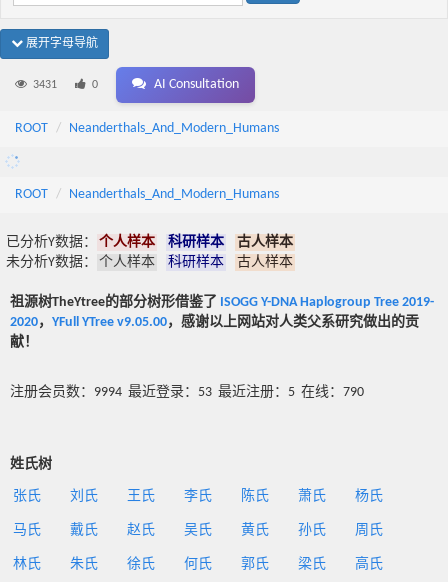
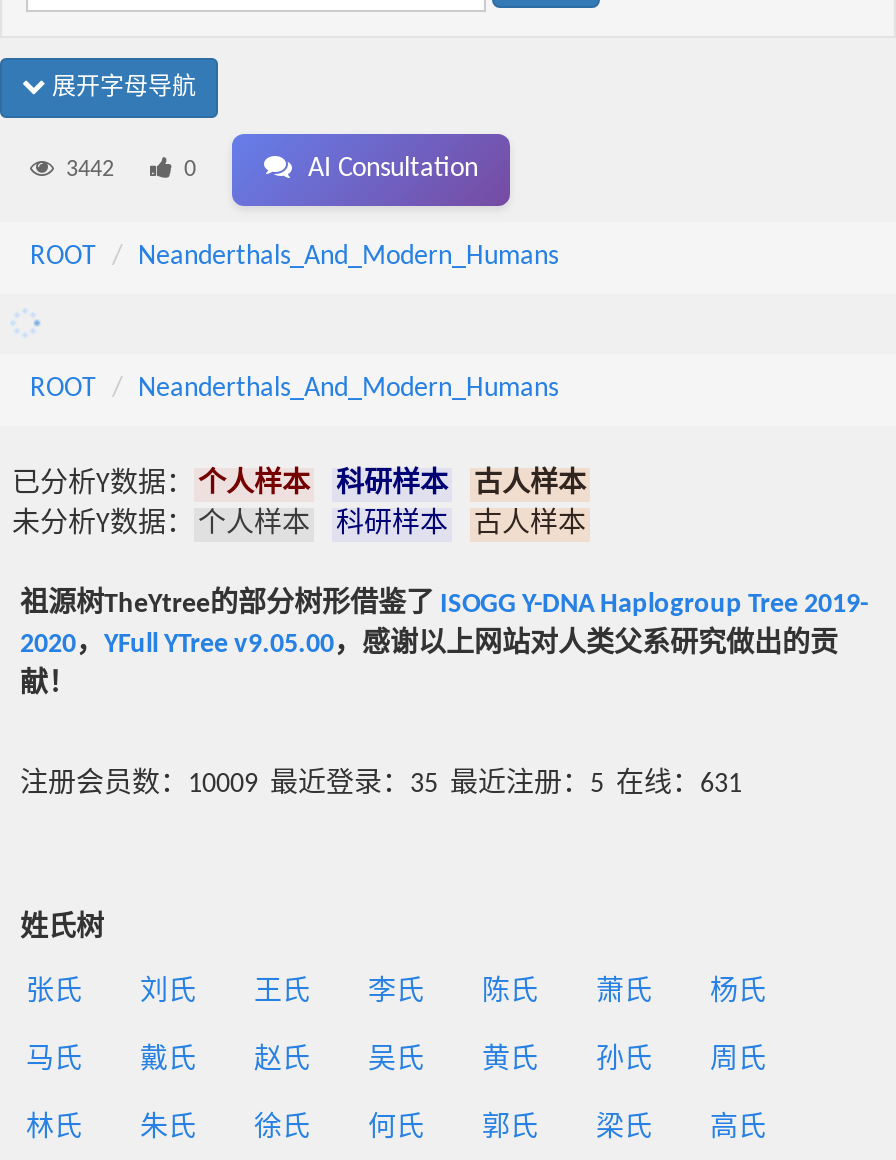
[33,79,57,91] 3431 -> [66,158,114,182] 3442
[10,385,364,400] 注册会员数：9994 最近登录：53 最近注册：5 在线：790 -> [20,770,742,800] 注册会员数：10009 最近登录：35 最近注册：5 在线：631

